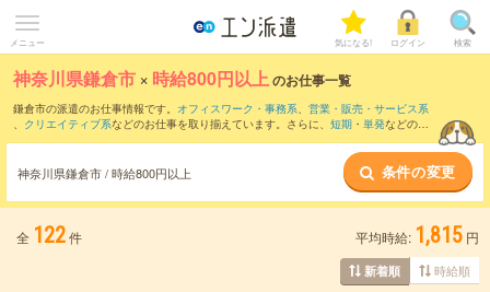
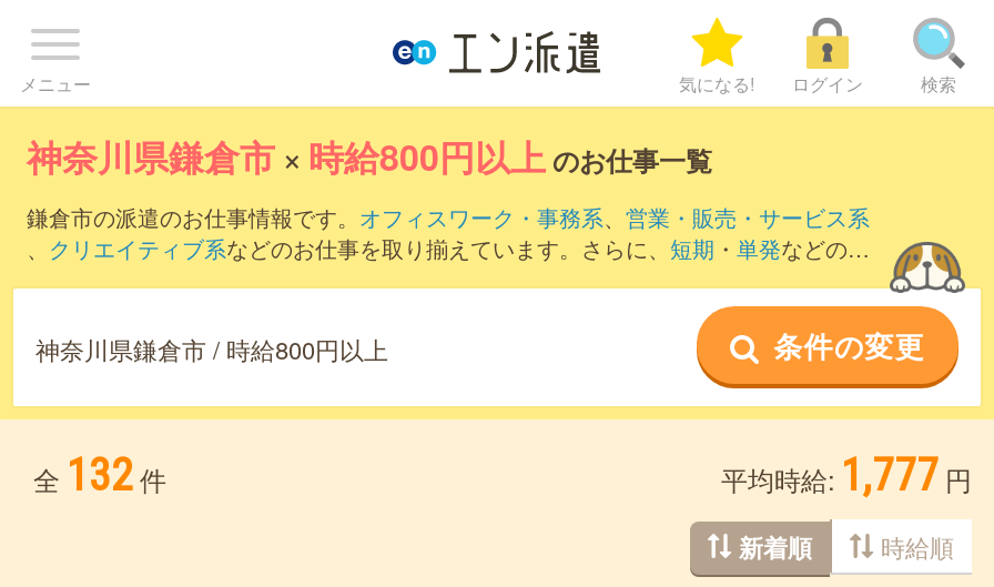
[16,222,82,248] 全 122 件 -> [33,448,166,502] 全 132 件
[355,222,479,248] 平均時給: 1,815 円 -> [721,448,972,502] 平均時給: 1,777 円

